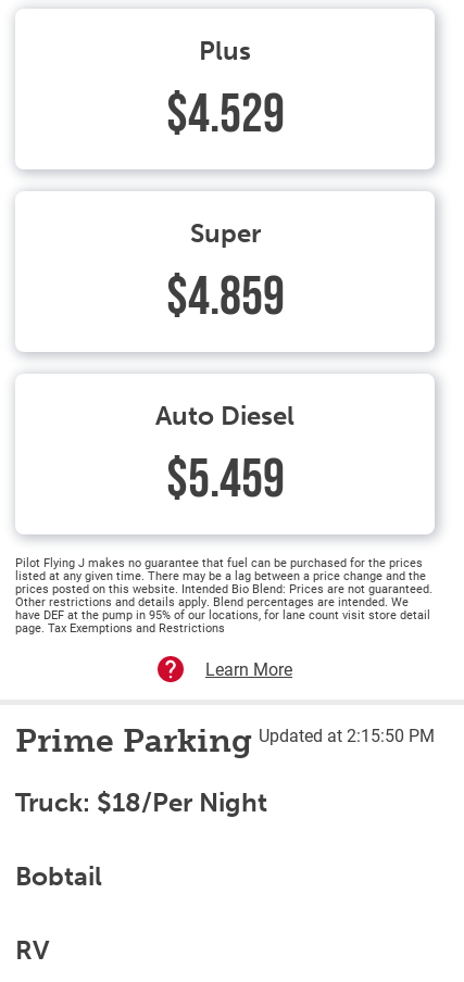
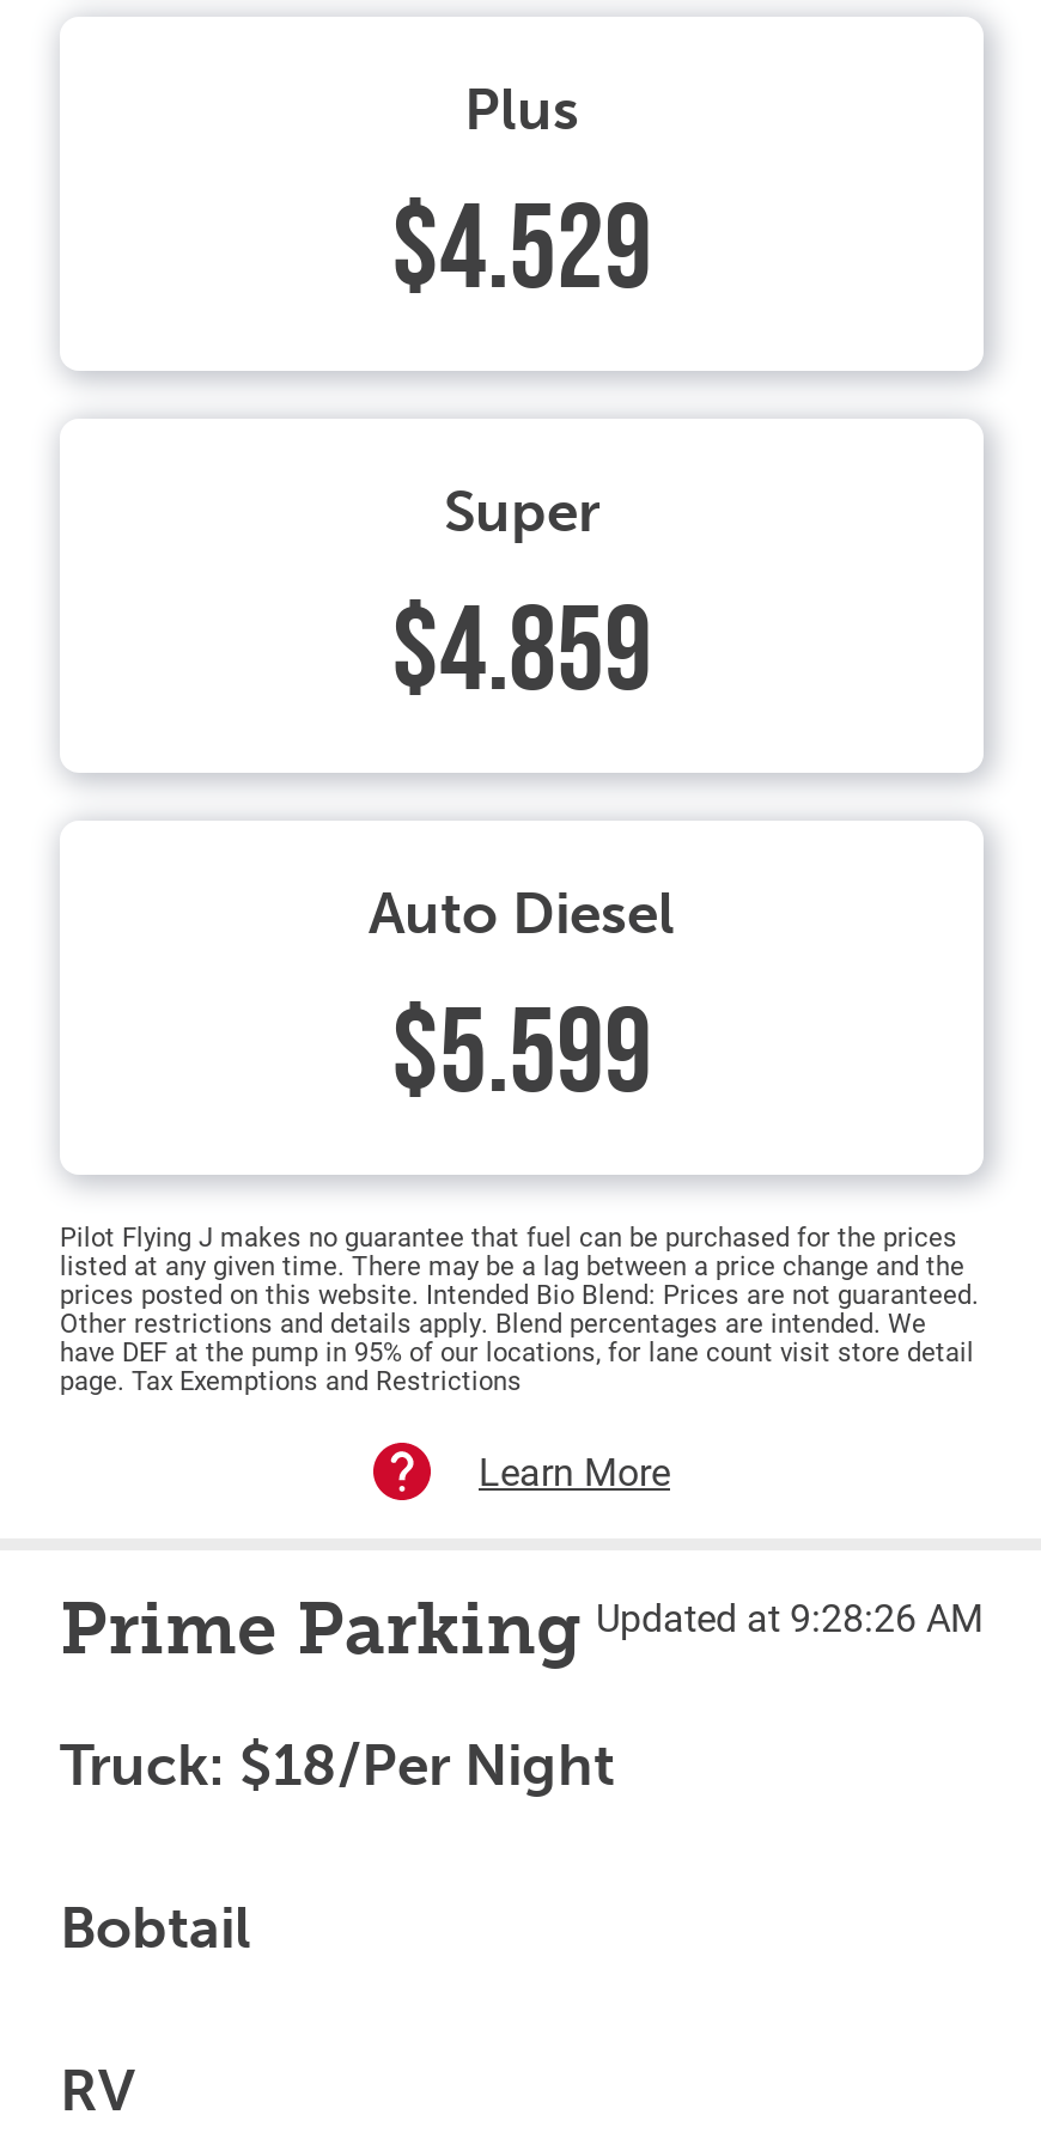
[166,448,284,513] $5.459 -> [391,984,652,1128] $5.599
[15,722,435,761] Prime Parking Updated at 2:15:50 PM -> [60,1587,984,1673] Prime Parking Updated at 9:28:26 AM

